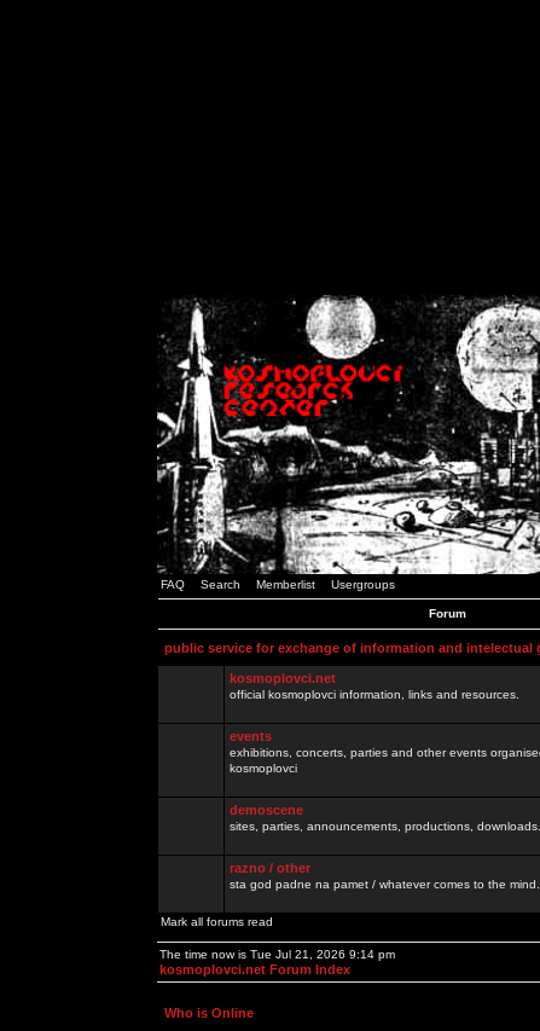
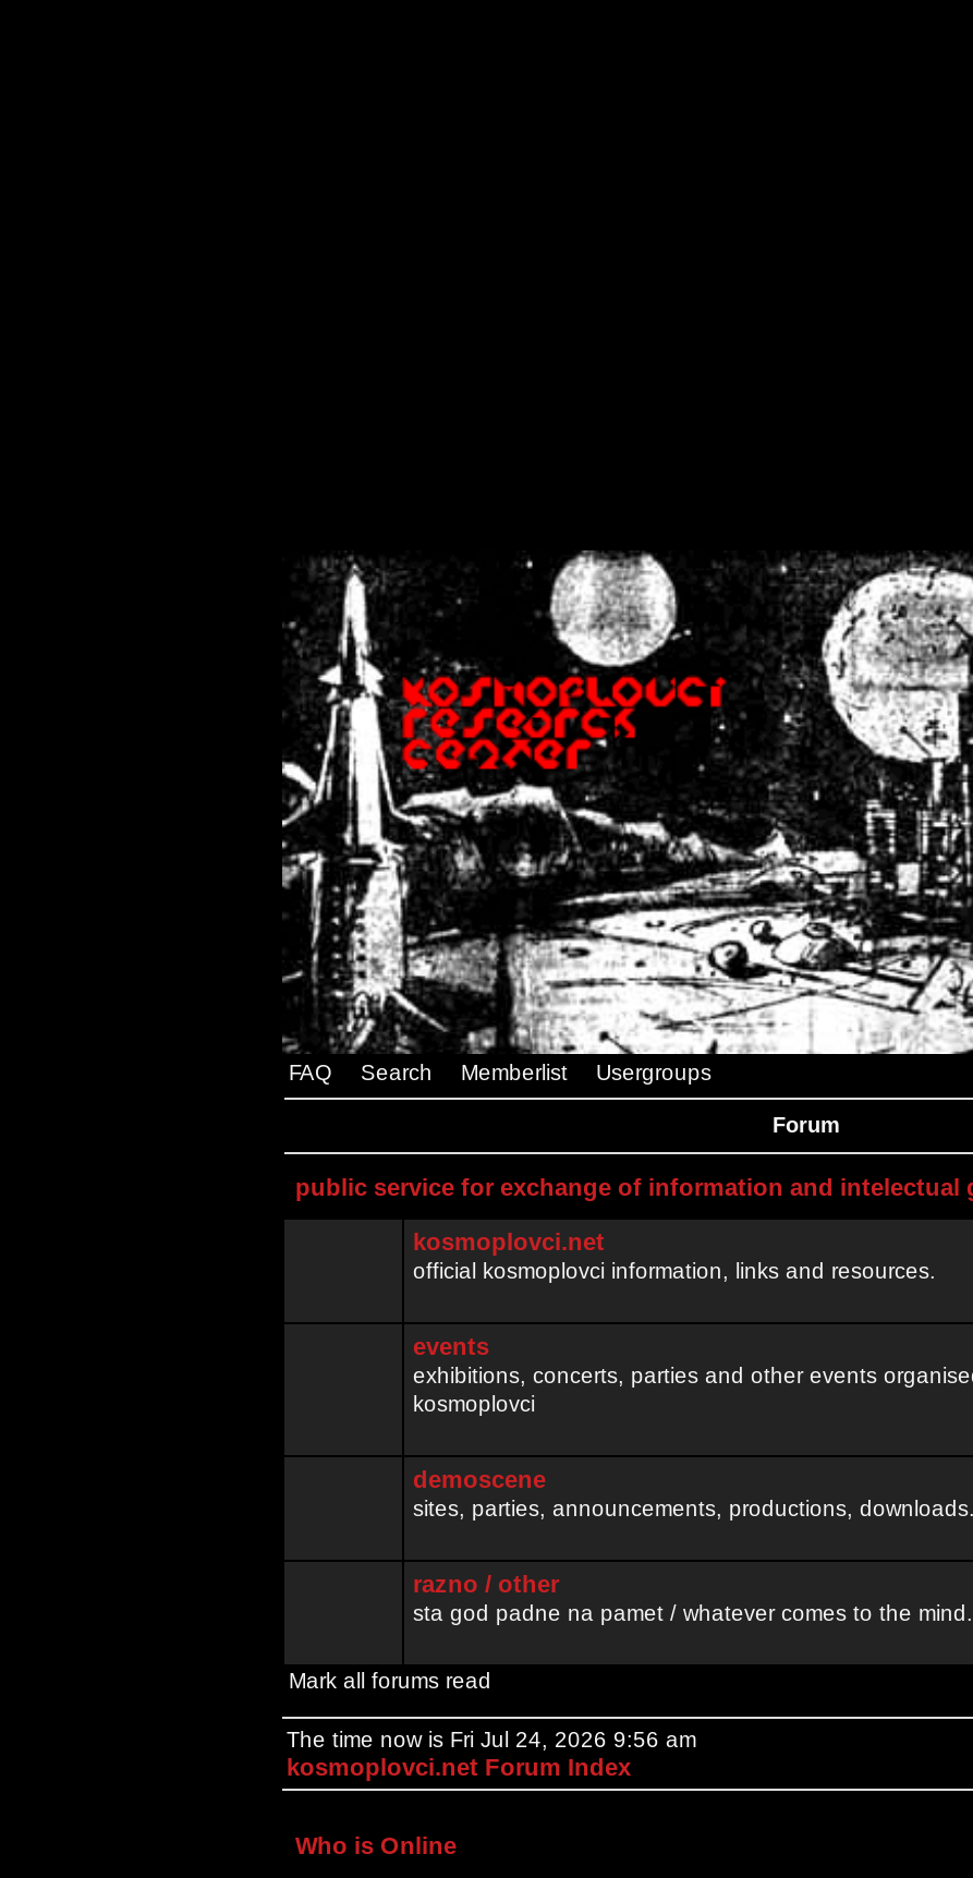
[159,948,395,961] The time now is Tue Jul 21, 2026 9:14 pm -> [287,1728,696,1752] The time now is Fri Jul 24, 2026 9:56 am

